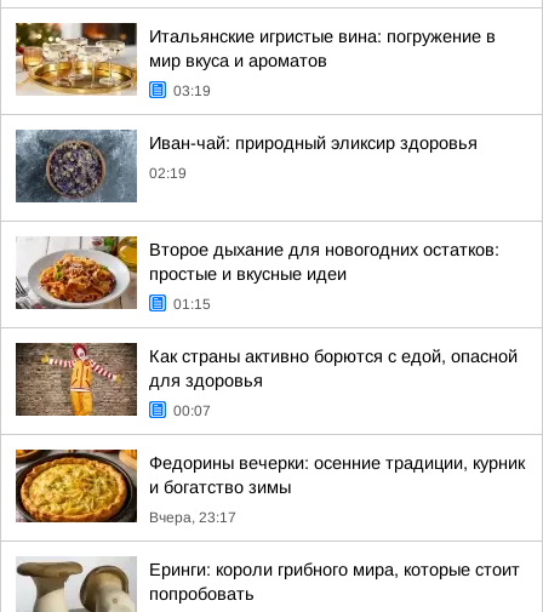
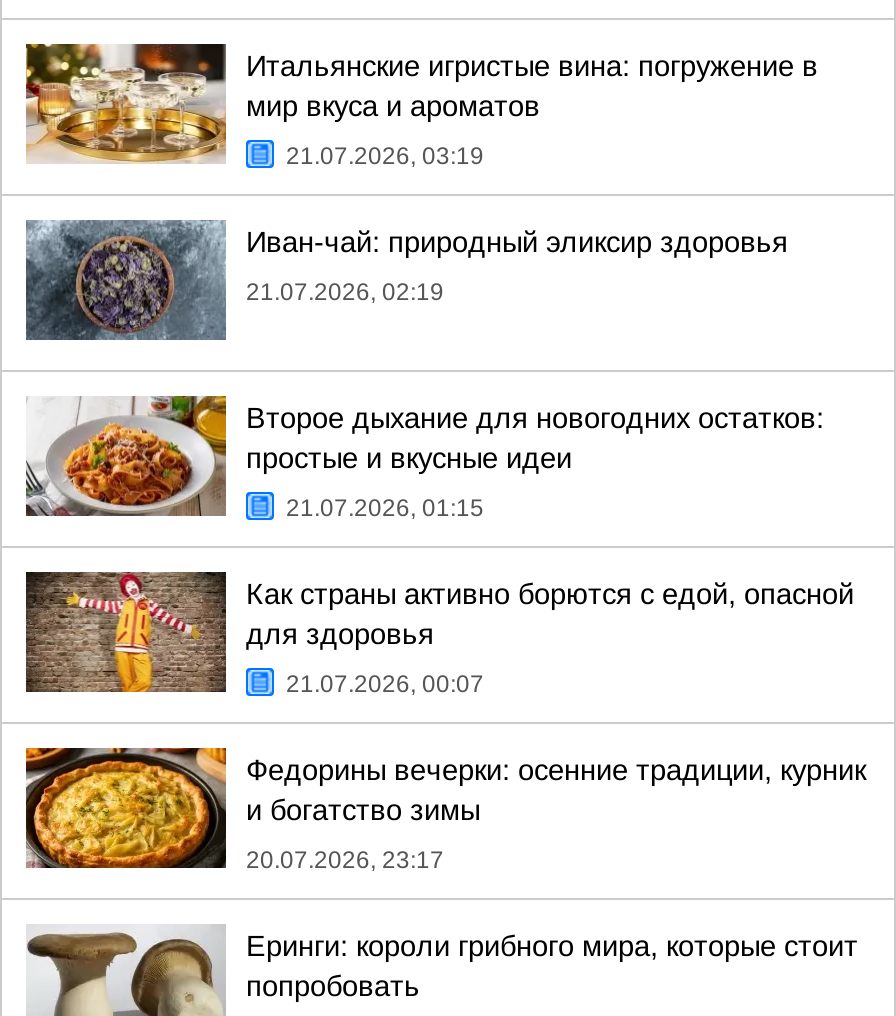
[173,82,211,99] 03:19 -> [286,142,484,170] 21.07.2026, 03:19
[149,165,187,182] 02:19 -> [246,278,444,306] 21.07.2026, 02:19
[173,296,211,313] 01:15 -> [286,494,484,522] 21.07.2026, 01:15
[173,402,211,419] 00:07 -> [286,670,484,698] 21.07.2026, 00:07
[149,509,236,526] Вчера, 23:17 -> [246,846,444,874] 20.07.2026, 23:17

